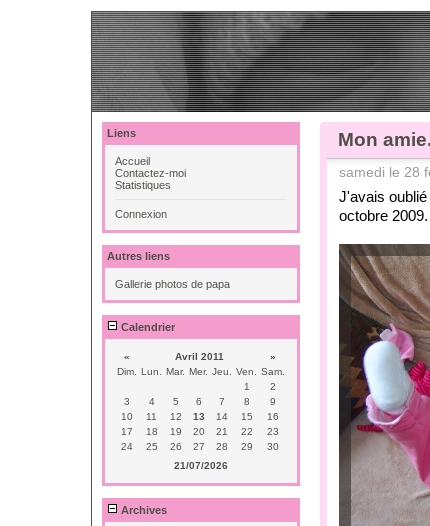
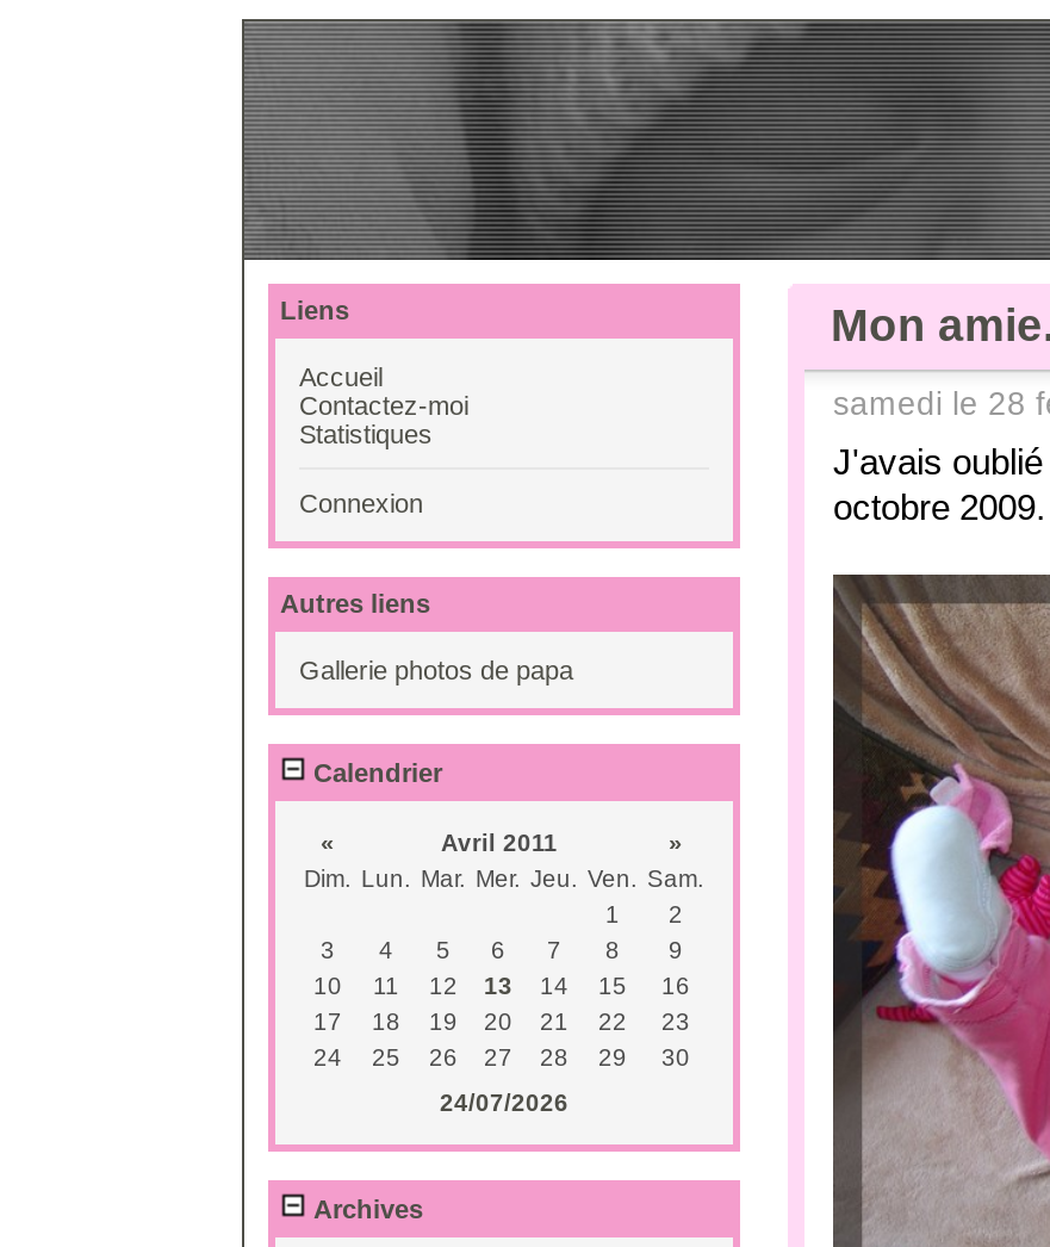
[174,460,228,471] 21/07/2026 -> [440,1090,569,1116] 24/07/2026

